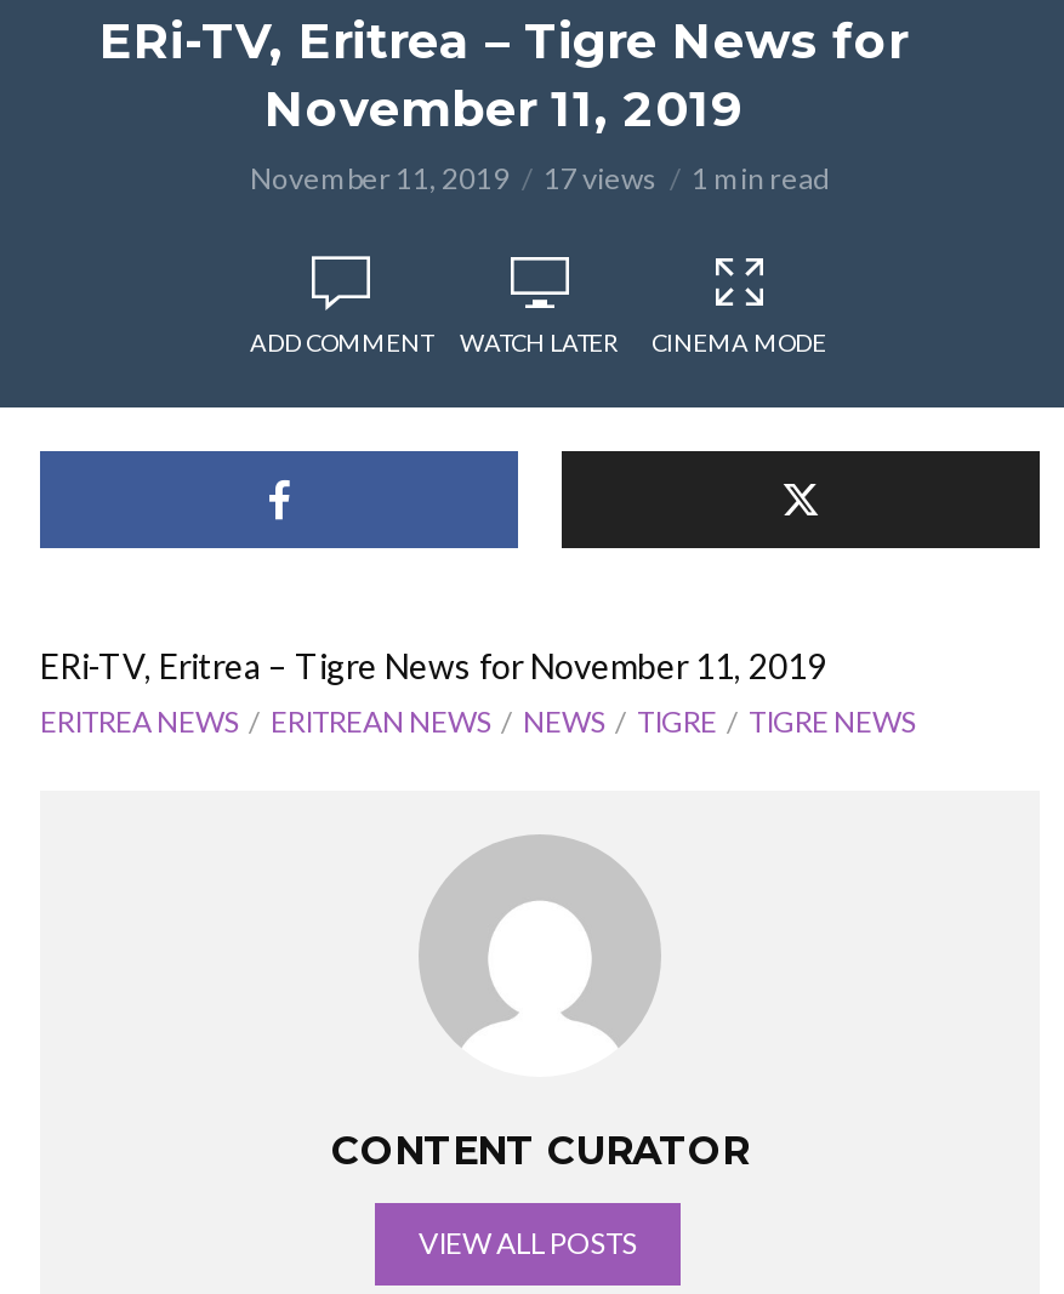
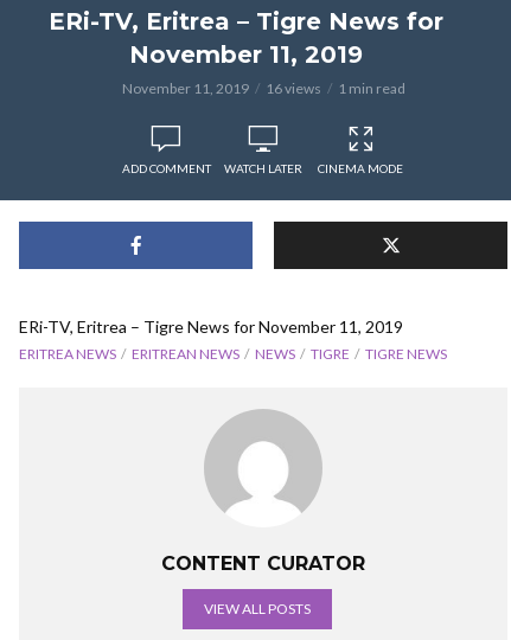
[250,160,830,196] November 11, 2019 17 views 1 min read -> [122,79,405,97] November 11, 2019 16 views 1 min read

